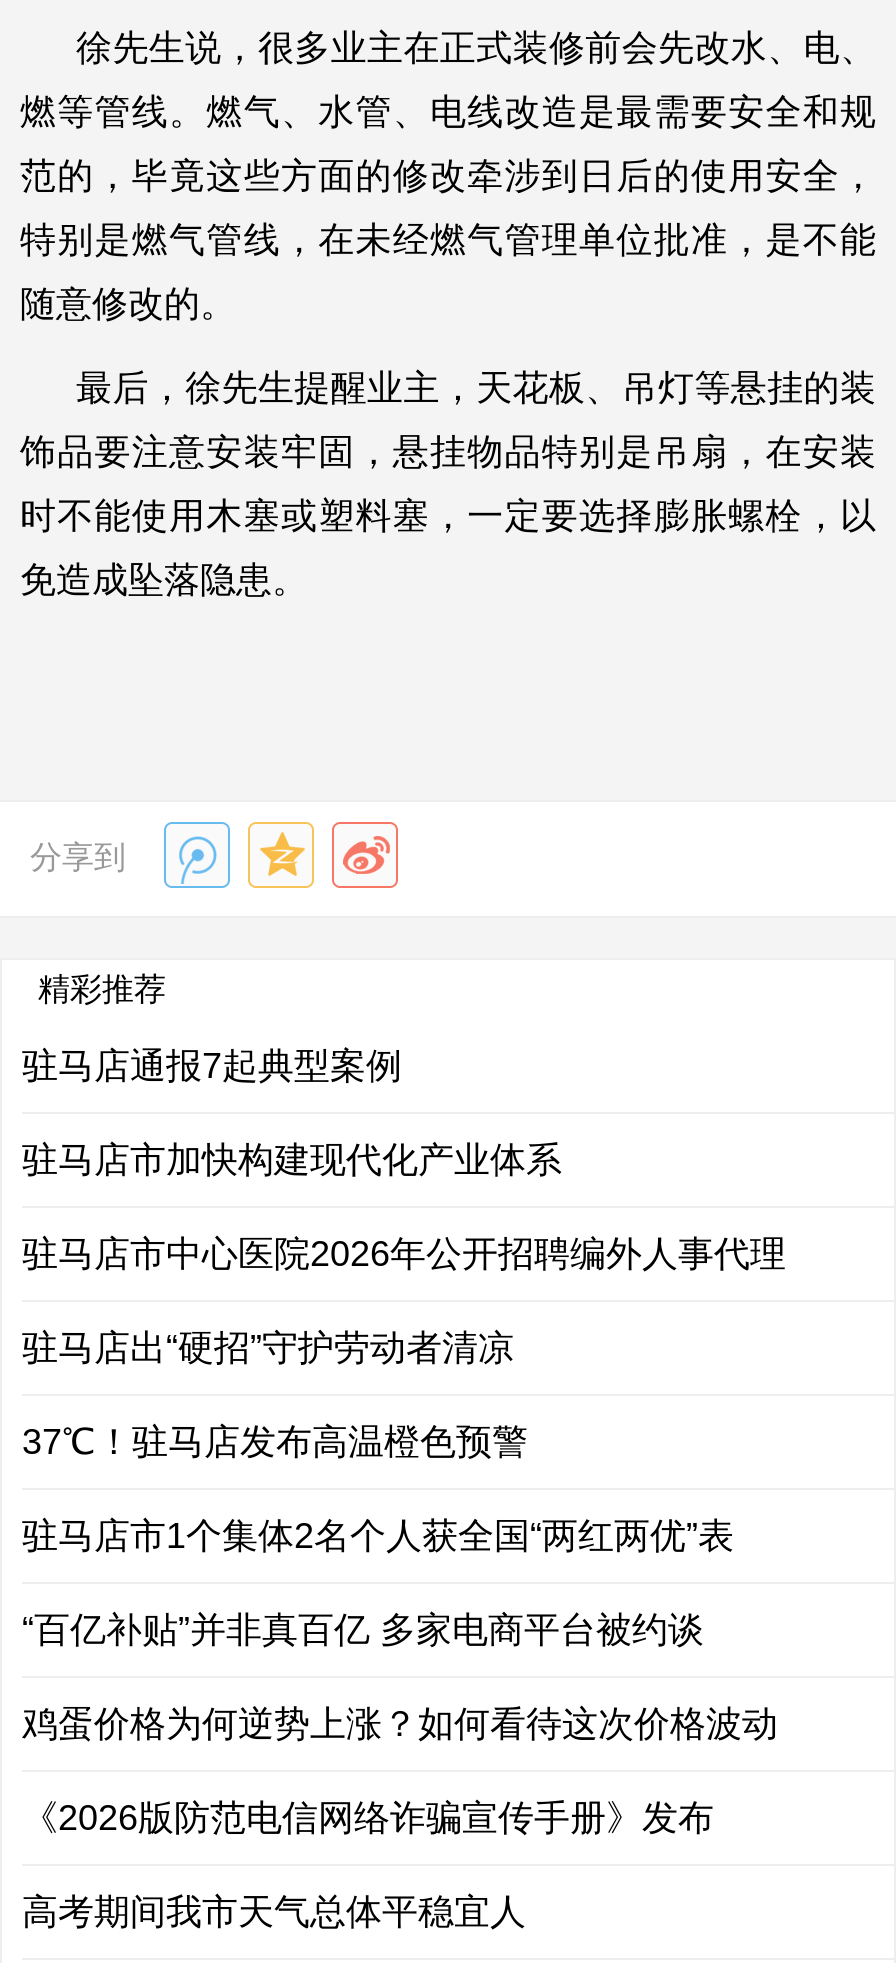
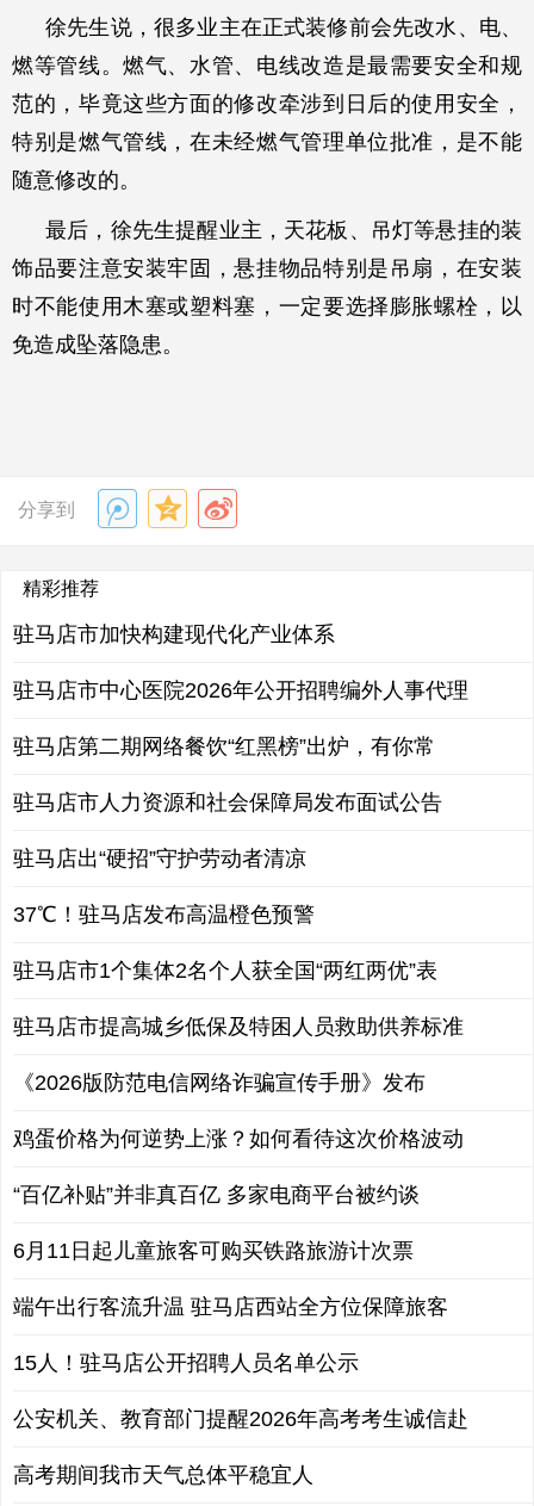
[22,1046,402,1086] 驻马店通报7起典型案例 -> none
moved [22,1140,786,1274] -> [13,622,468,702]: 驻马店市加快构建现代化产业体系 | 驻马店市中心医院2026年公开招聘编外人事代理
none -> [13,735,442,814] 驻马店第二期网络餐饮“红黑榜”出炉，有你常 | 驻马店市人力资源和社会保障局发布面试公告
none -> [13,1015,464,1039] 驻马店市提高城乡低保及特困人员救助供养标准
moved [22,1610,778,1744] -> [13,1127,464,1207]: 鸡蛋价格为何逆势上涨？如何看待这次价格波动 | “百亿补贴”并非真百亿 多家电商平台被约谈
none -> [13,1239,468,1431] 6月11日起儿童旅客可购买铁路旅游计次票 | 端午出行客流升温 驻马店西站全方位保障旅客 | 15人！驻马店公开招聘人员名单公示 | 公安机关、教育部门提醒2026年高考考生诚信赴

